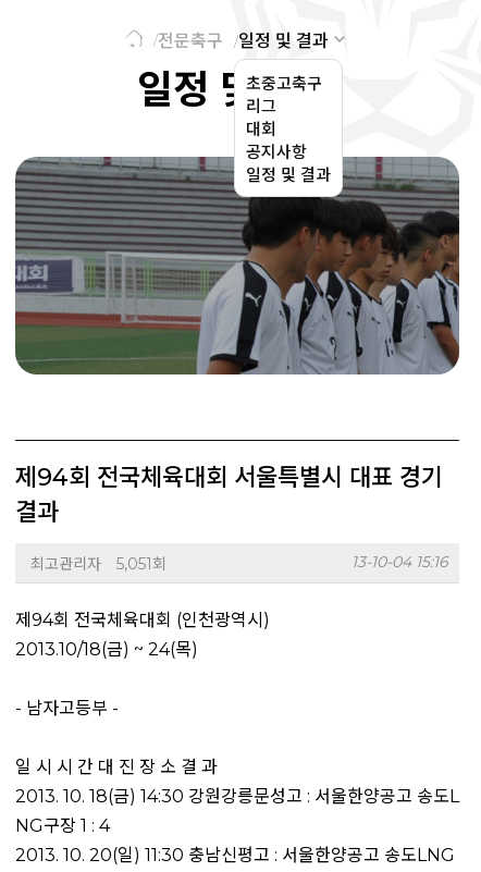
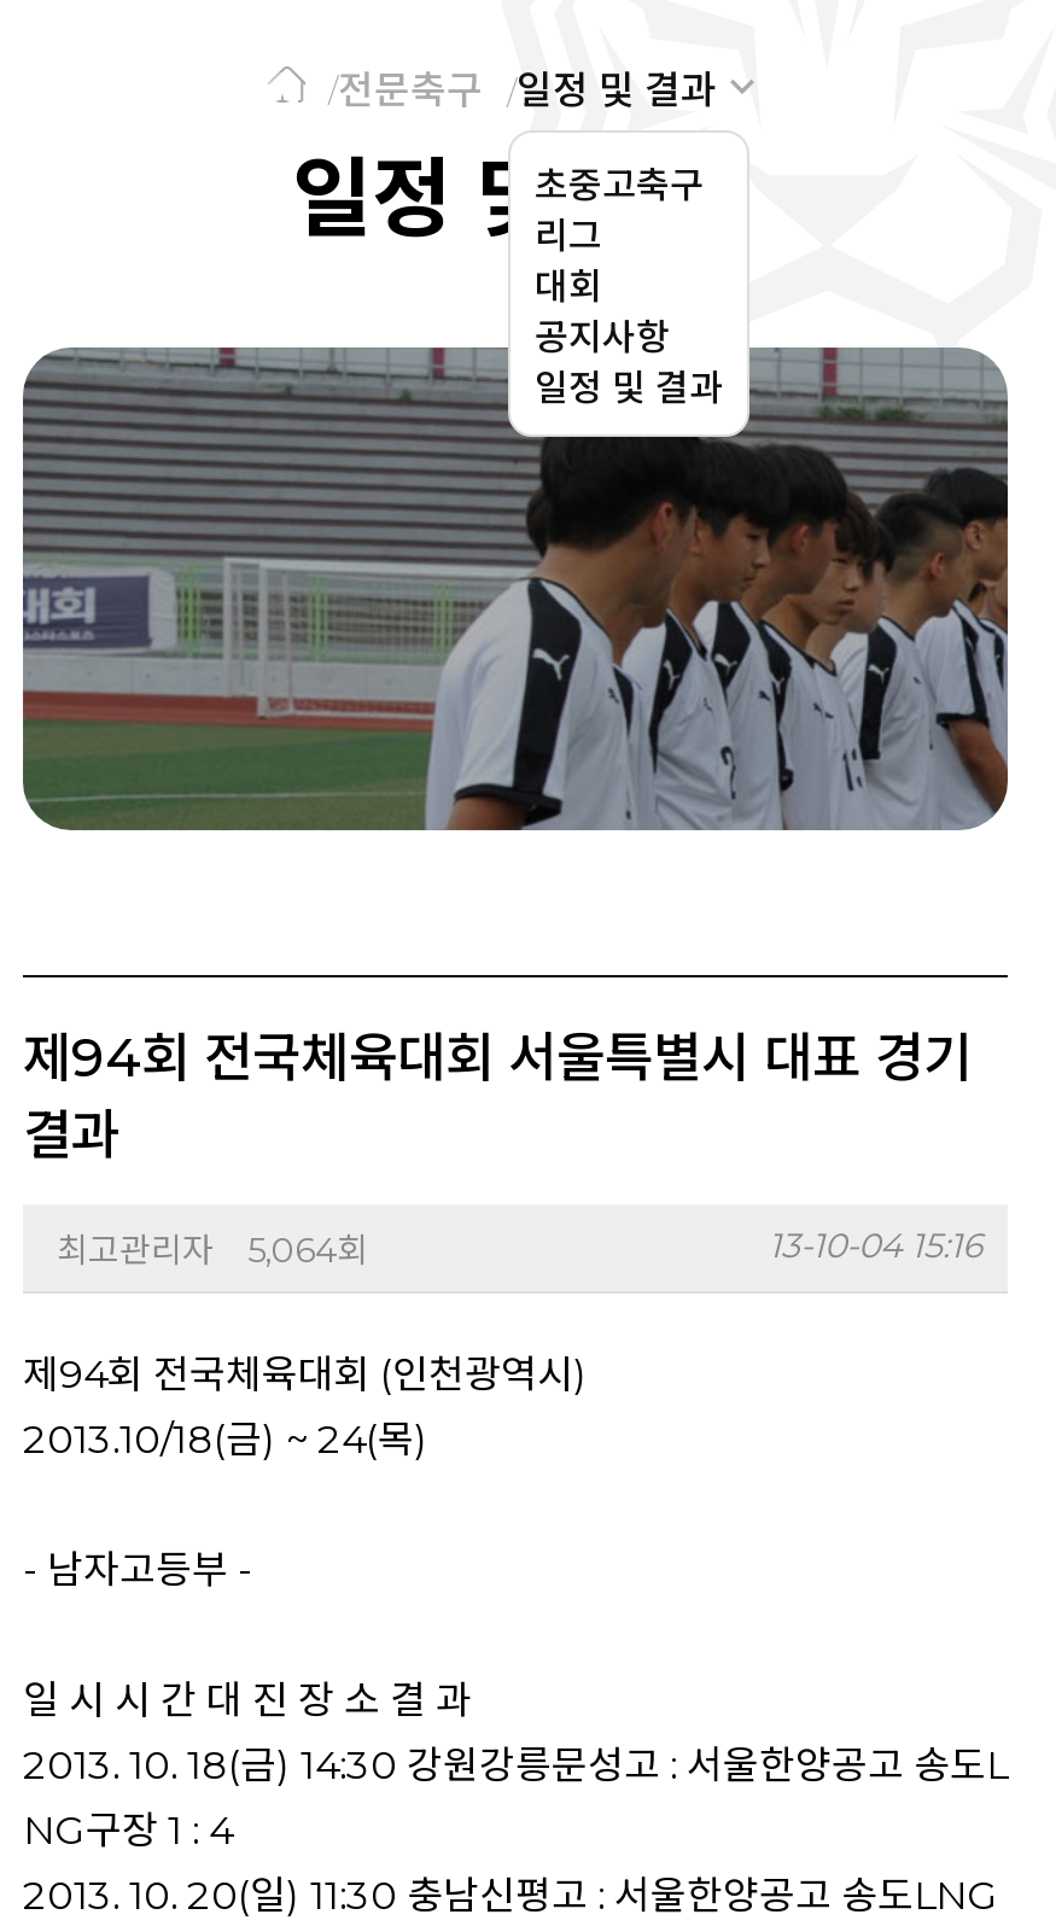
[30,554,166,574] 최고관리자 5,051회 -> [57,1228,368,1272] 최고관리자 5,064회

